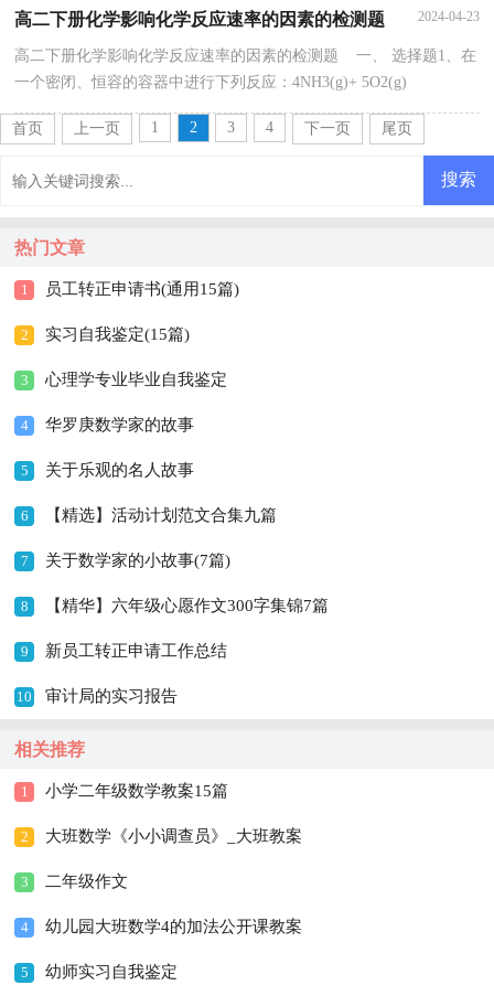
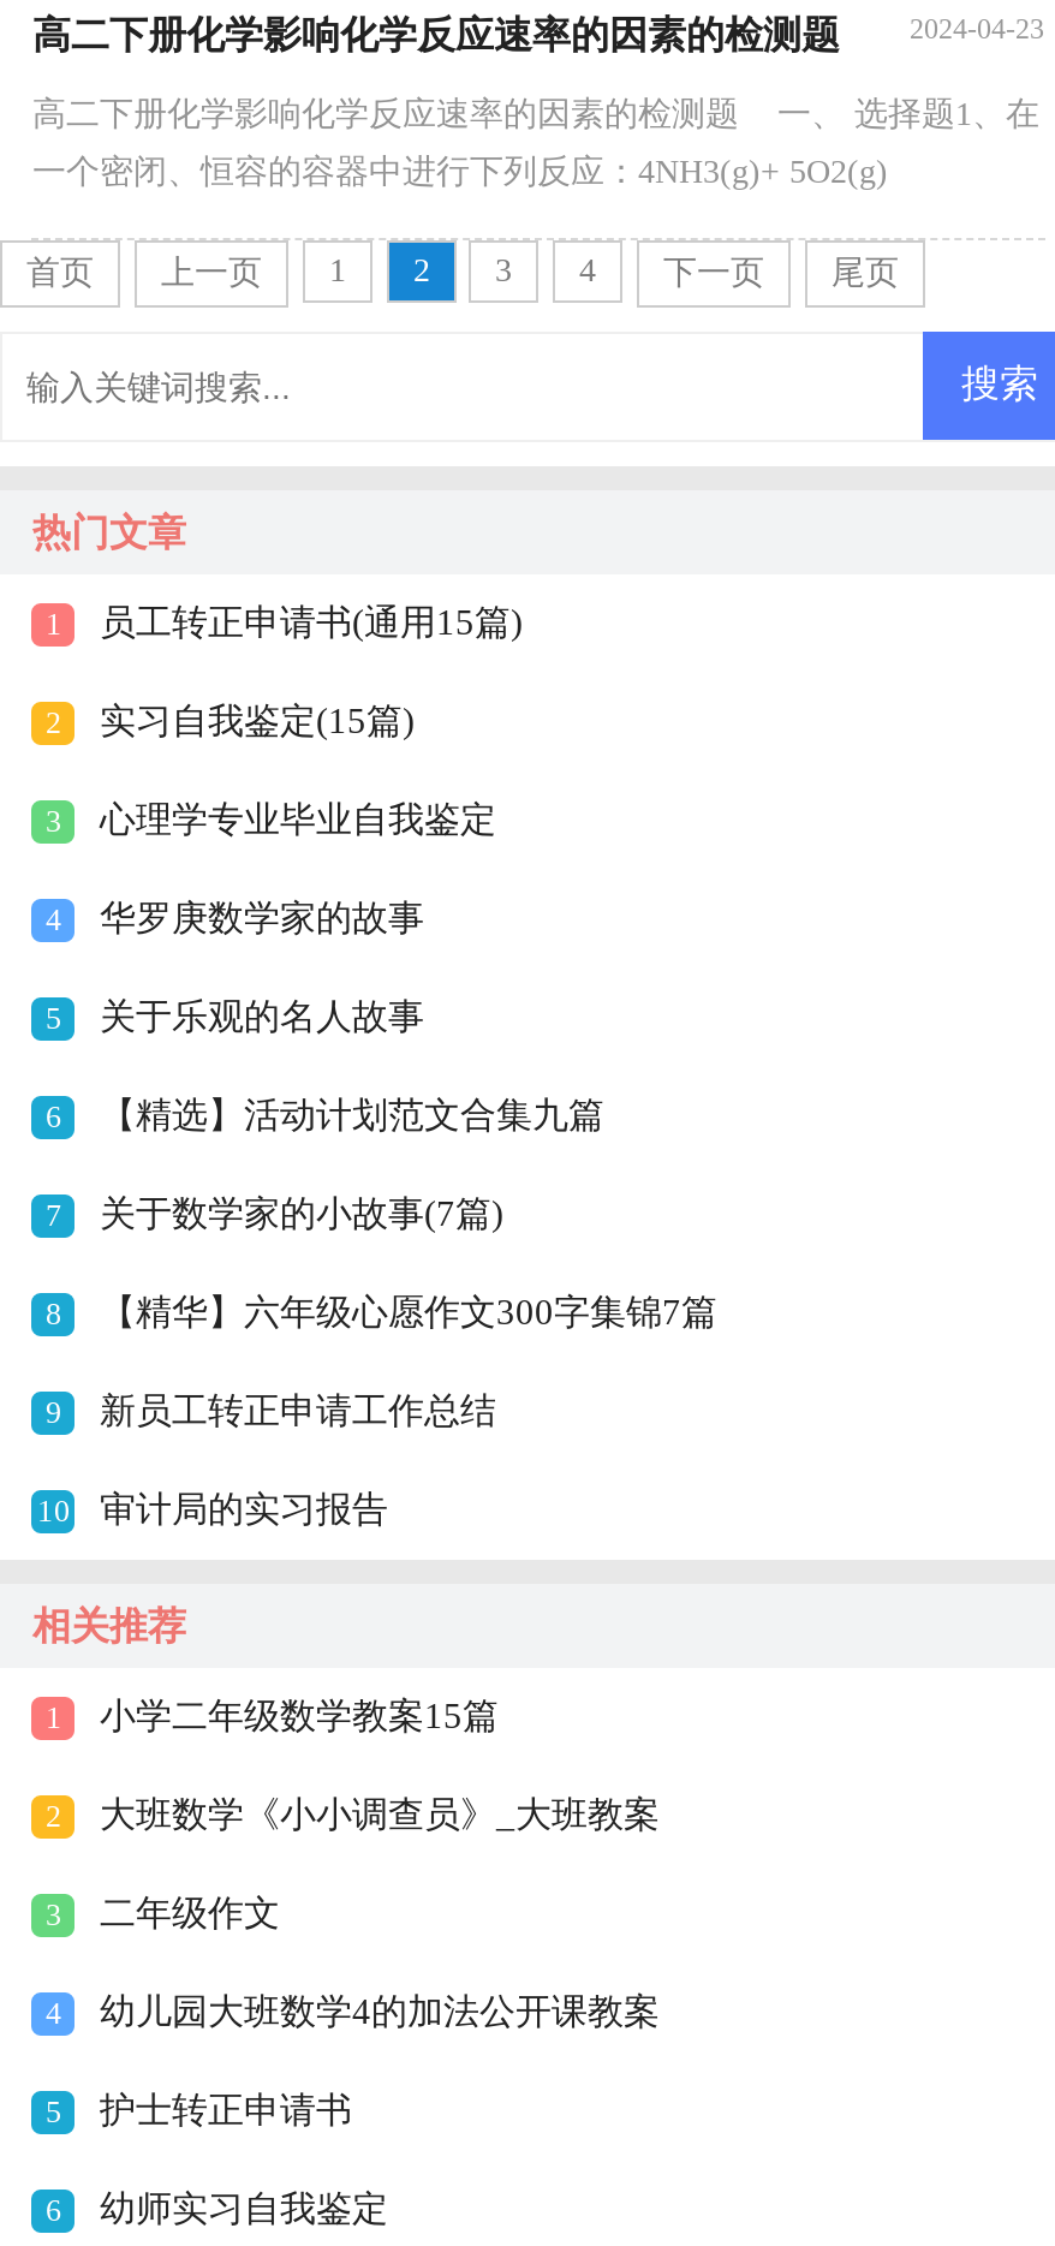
none -> [45,2090,352,2227] 护士转正申请书 | 6

